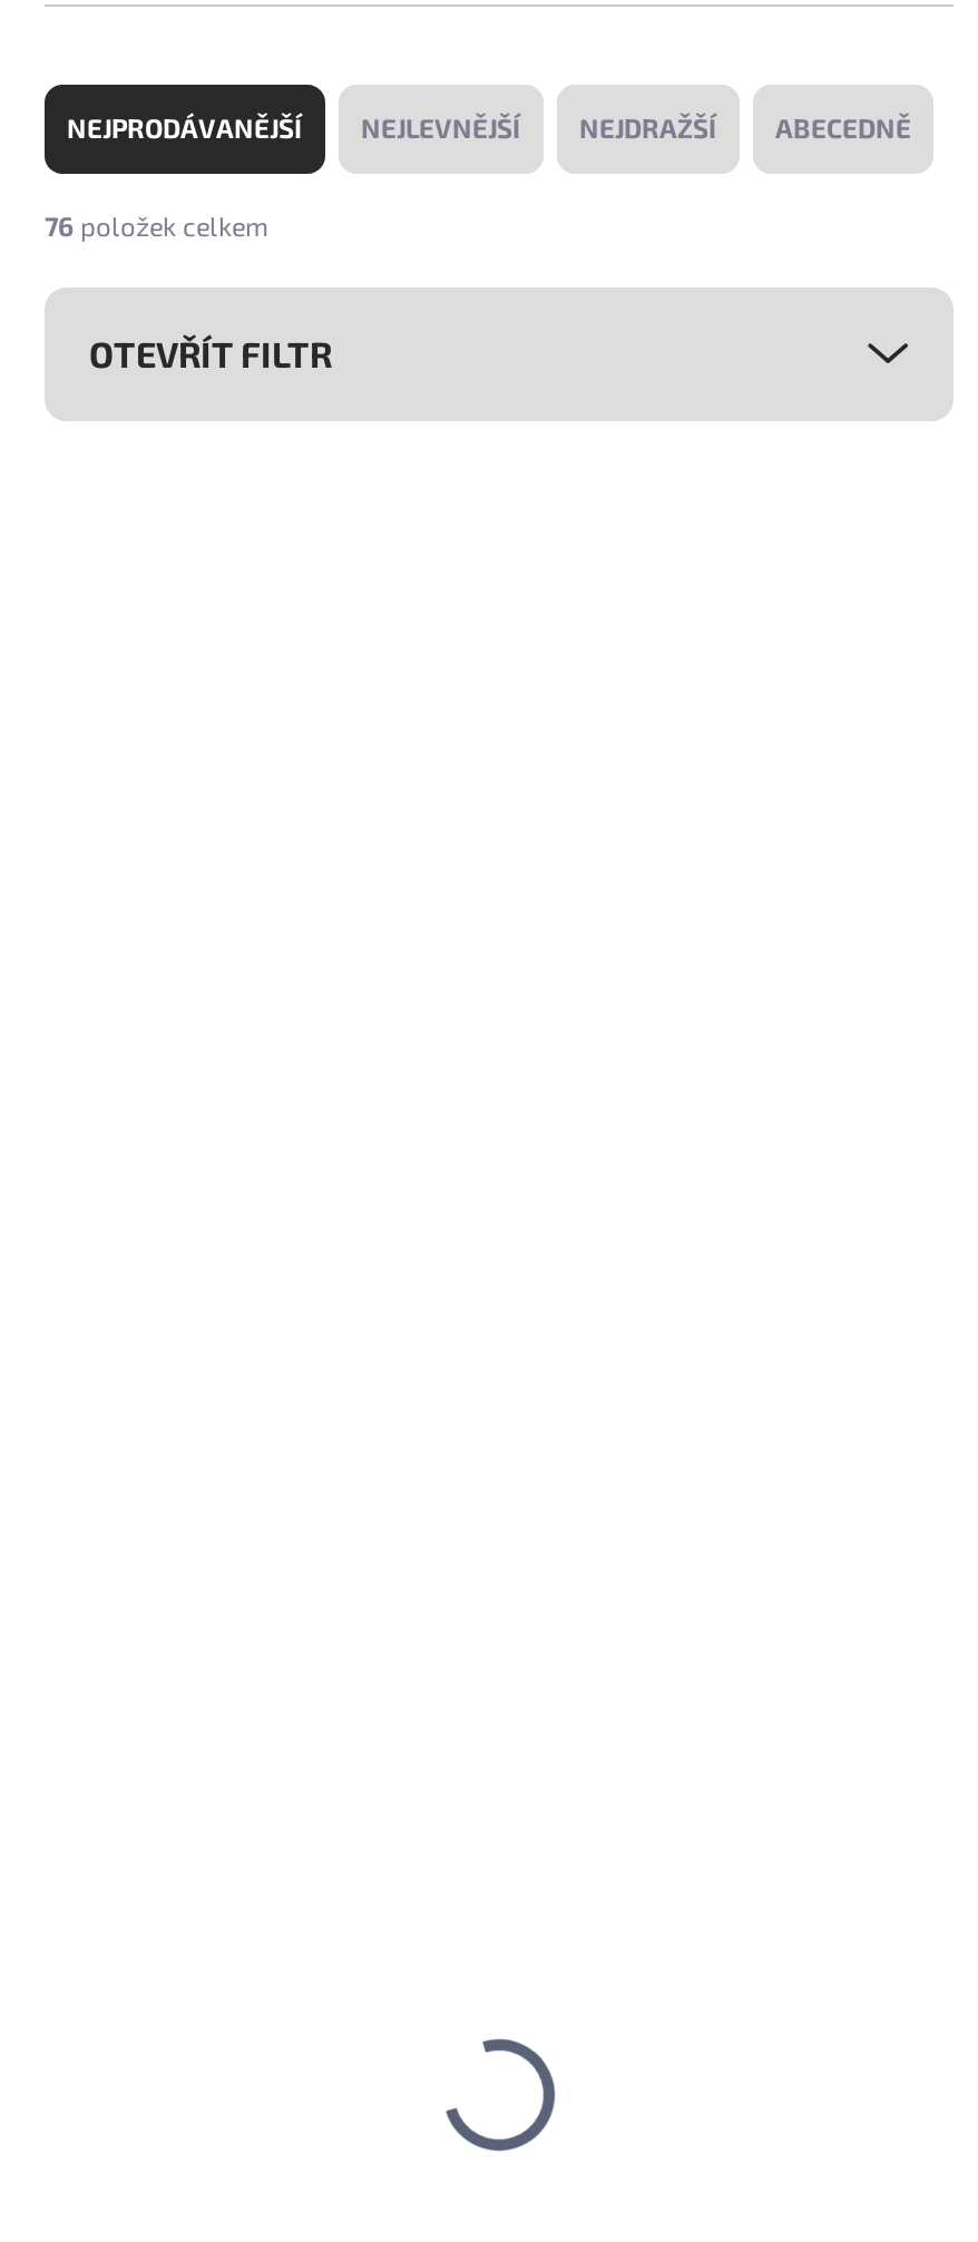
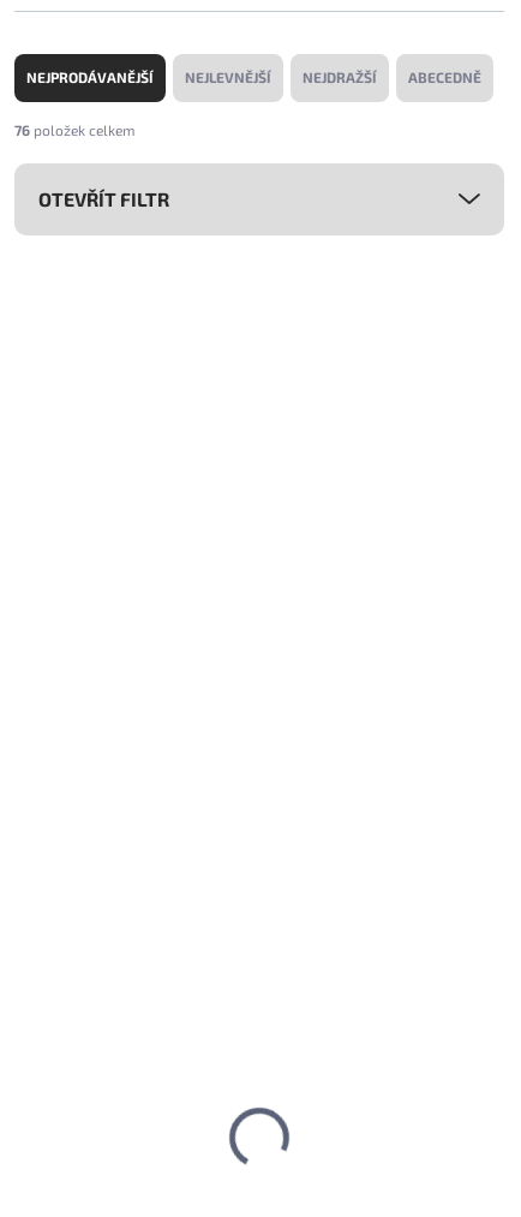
[443,2044,548,2153] [image] -> [228,1109,285,1168] [image]

